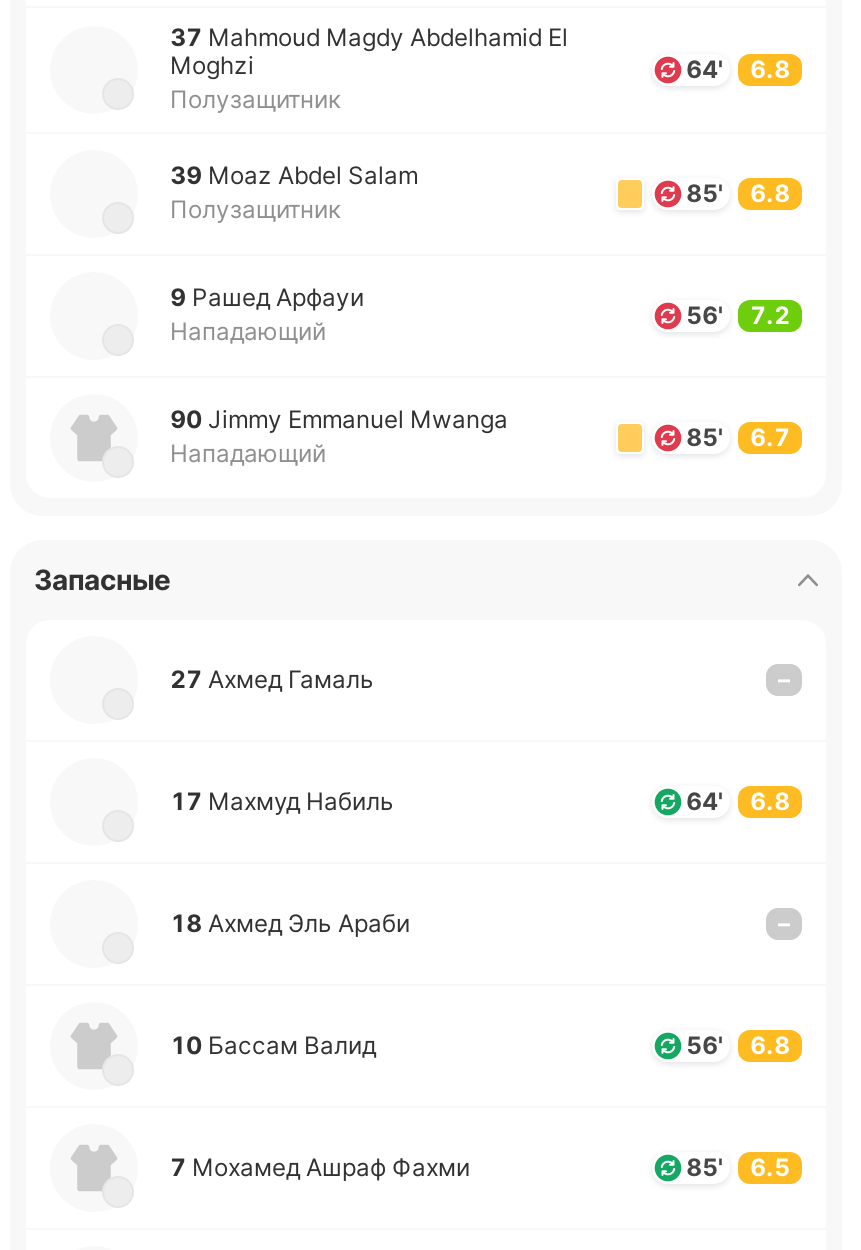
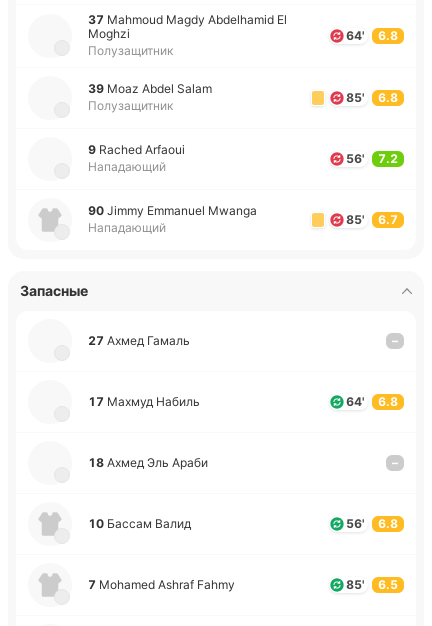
[170,282,364,312] 9 Рашед Арфауи -> [88,142,185,157] 9 Rached Arfaoui
[170,1152,470,1182] 7 Мохамед Ашраф Фахми -> [88,577,235,592] 7 Mohamed Ashraf Fahmy

